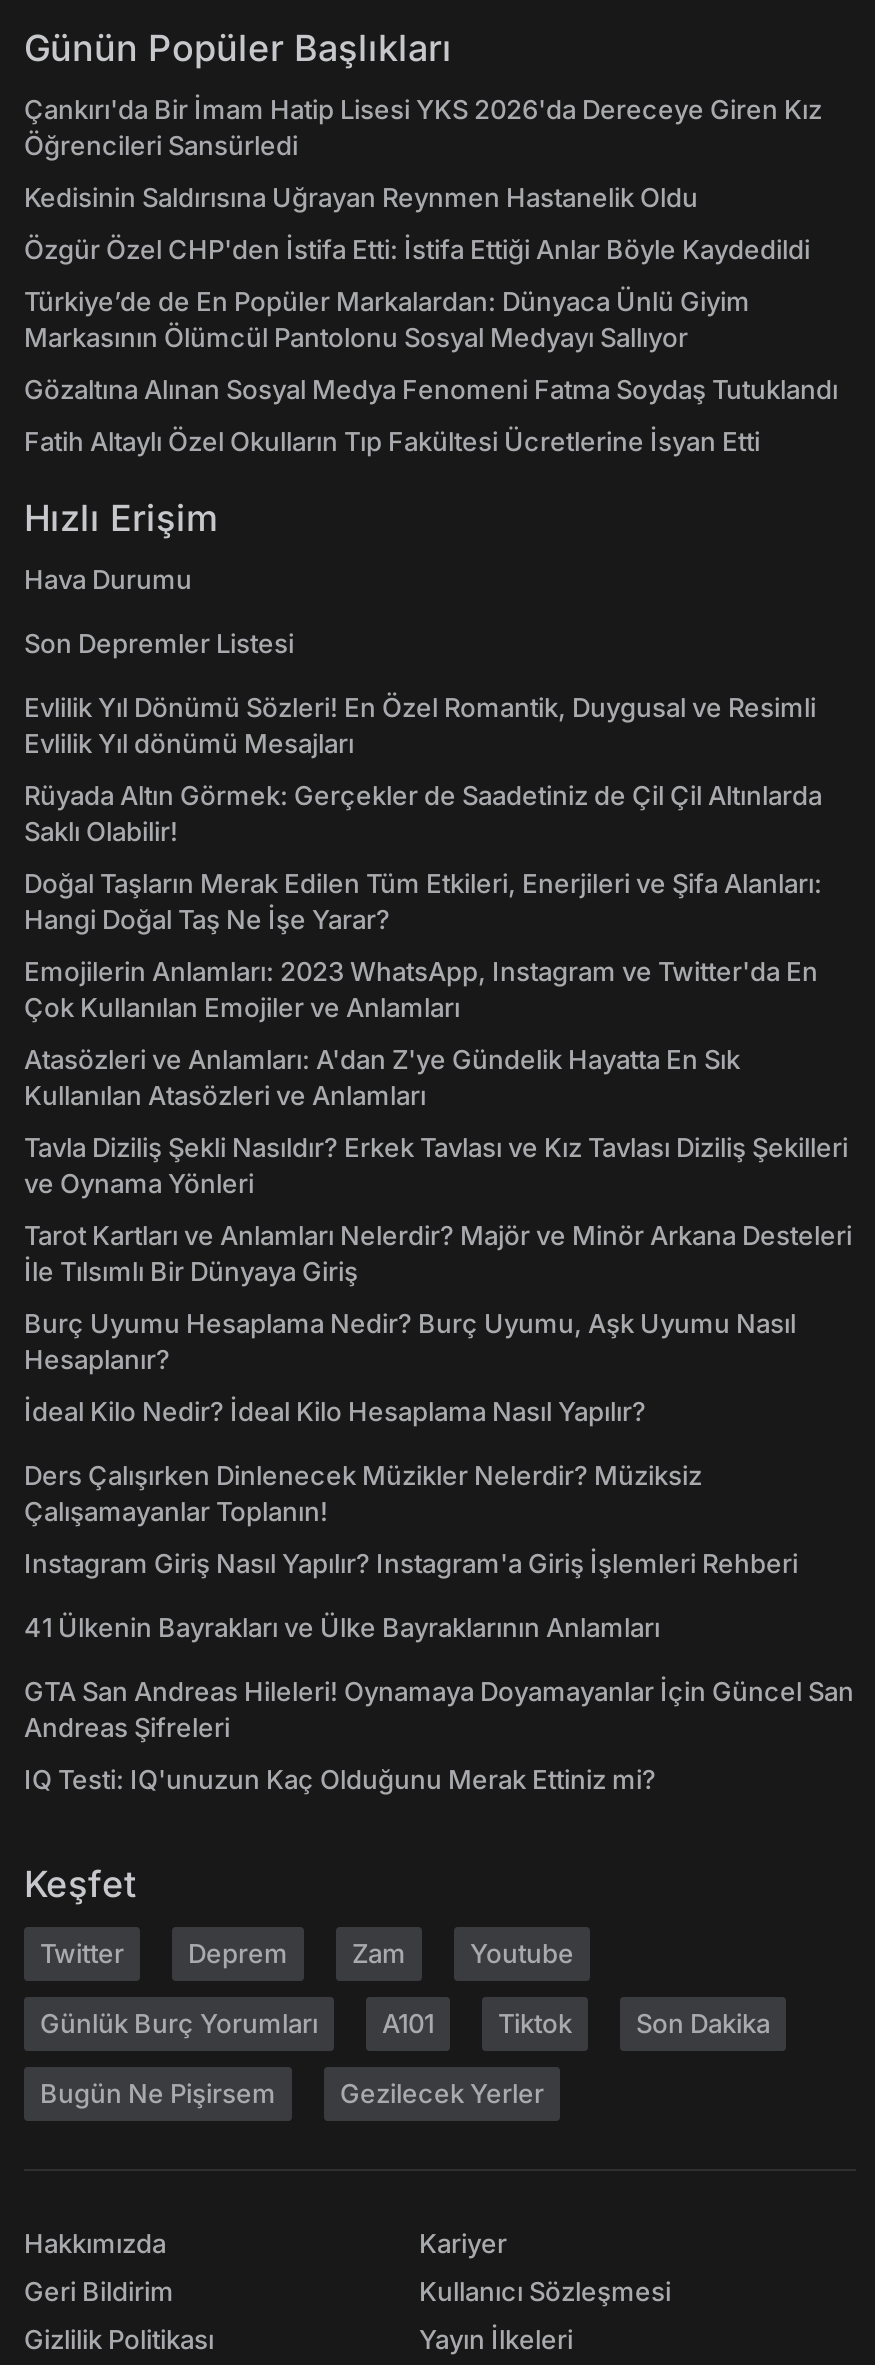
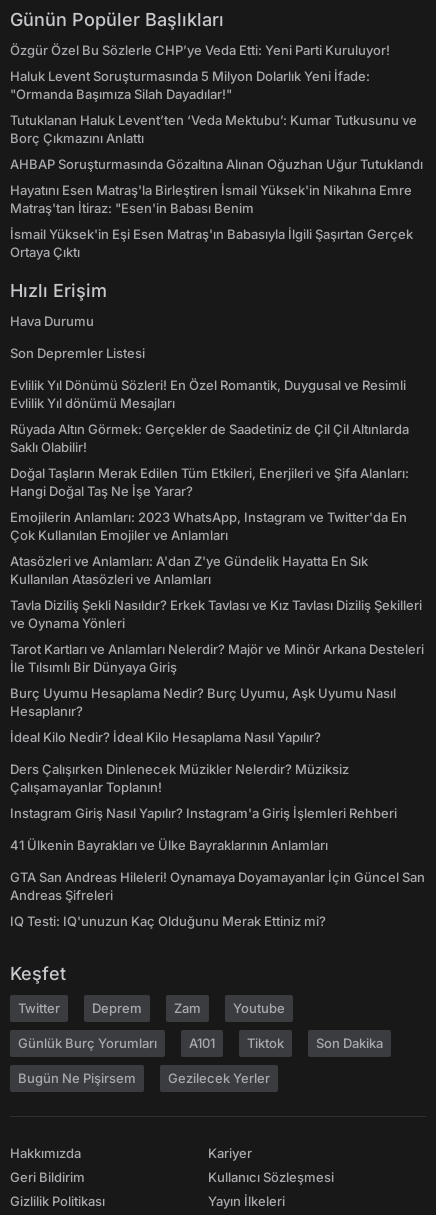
[24,93,822,161] Çankırı'da Bir İmam Hatip Lisesi YKS 2026'da Dereceye Giren Kız | Öğrencileri Sansürledi -> [10,42,390,58] Özgür Özel Bu Sözlerle CHP’ye Veda Etti: Yeni Parti Kuruluyor!
[24,181,698,213] Kedisinin Saldırısına Uğrayan Reynmen Hastanelik Oldu -> [10,68,370,102] Haluk Levent Soruşturmasında 5 Milyon Dolarlık Yeni İfade: | "Ormanda Başımıza Silah Dayadılar!"
[24,233,810,265] Özgür Özel CHP'den İstifa Etti: İstifa Ettiği Anlar Böyle Kaydedildi -> [10,112,417,146] Tutuklanan Haluk Levent’ten ‘Veda Mektubu’: Kumar Tutkusunu ve | Borç Çıkmazını Anlattı
[24,285,750,353] Türkiye’de de En Popüler Markalardan: Dünyaca Ünlü Giyim | Markasının Ölümcül Pantolonu Sosyal Medyayı Sallıyor -> [10,156,423,172] AHBAP Soruşturmasında Gözaltına Alınan Oğuzhan Uğur Tutuklandı
[24,373,838,405] Gözaltına Alınan Sosyal Medya Fenomeni Fatma Soydaş Tutuklandı -> [10,182,412,216] Hayatını Esen Matraş'la Birleştiren İsmail Yüksek'in Nikahına Emre | Matraş'tan İtiraz: "Esen'in Babası Benim
[24,425,760,457] Fatih Altaylı Özel Okulların Tıp Fakültesi Ücretlerine İsyan Etti -> [10,226,413,260] İsmail Yüksek'in Eşi Esen Matraş'ın Babasıyla İlgili Şaşırtan Gerçek | Ortaya Çıktı

